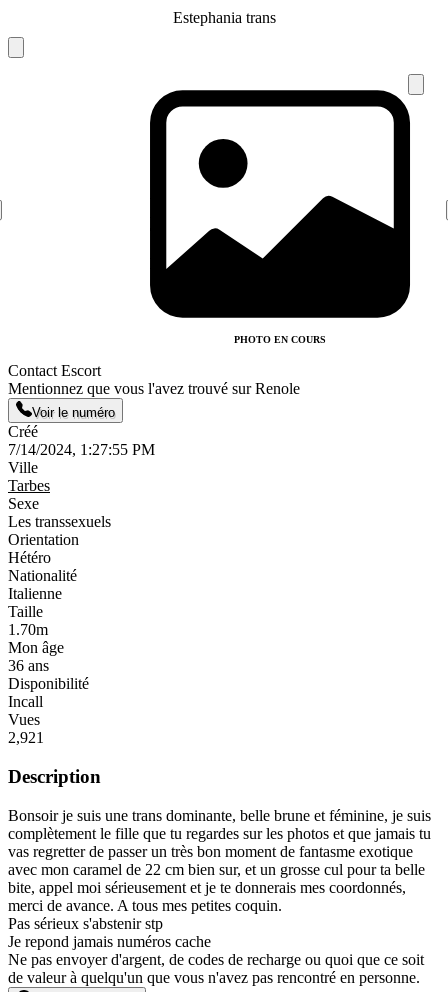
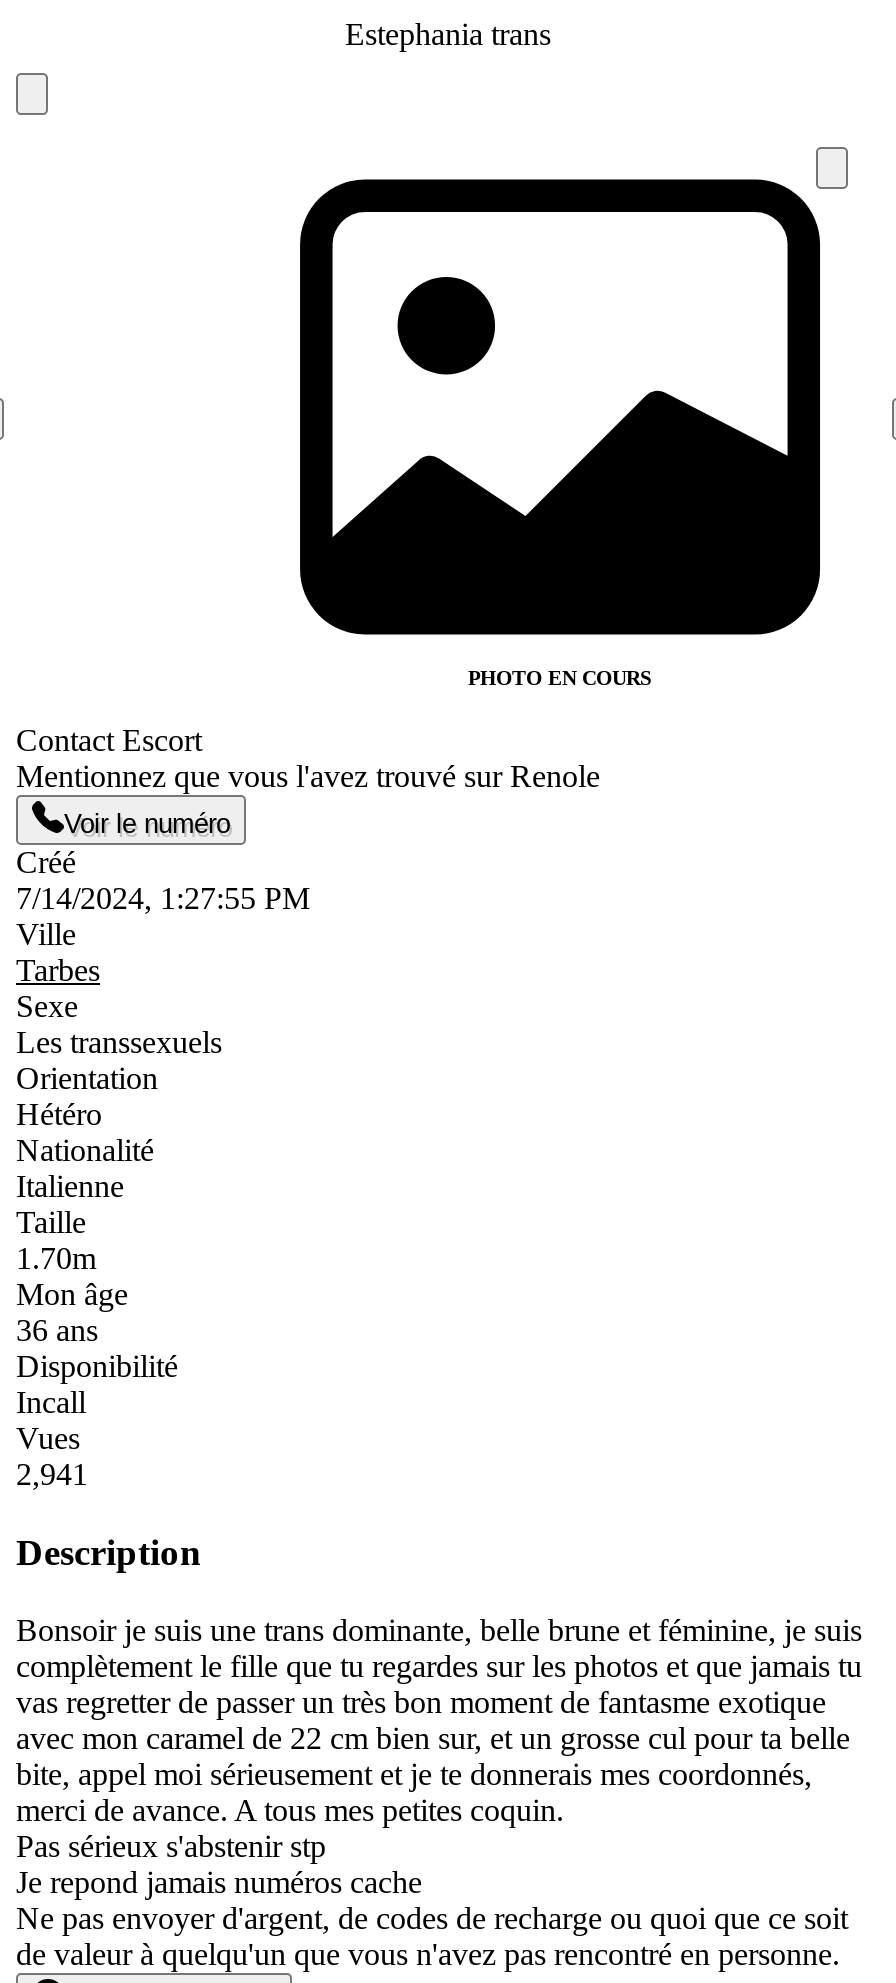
[8,729,44,746] 2,921 -> [16,1458,88,1492] 2,941

